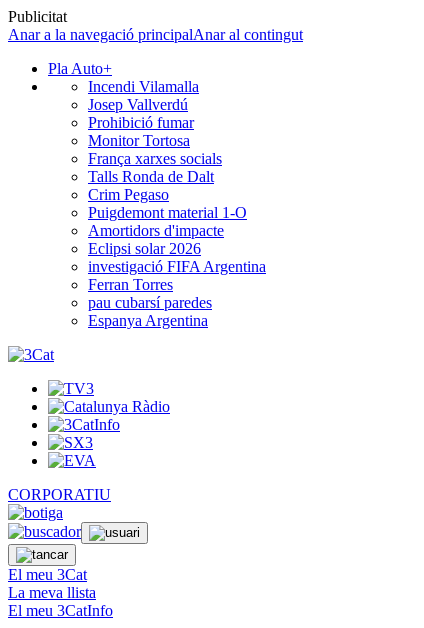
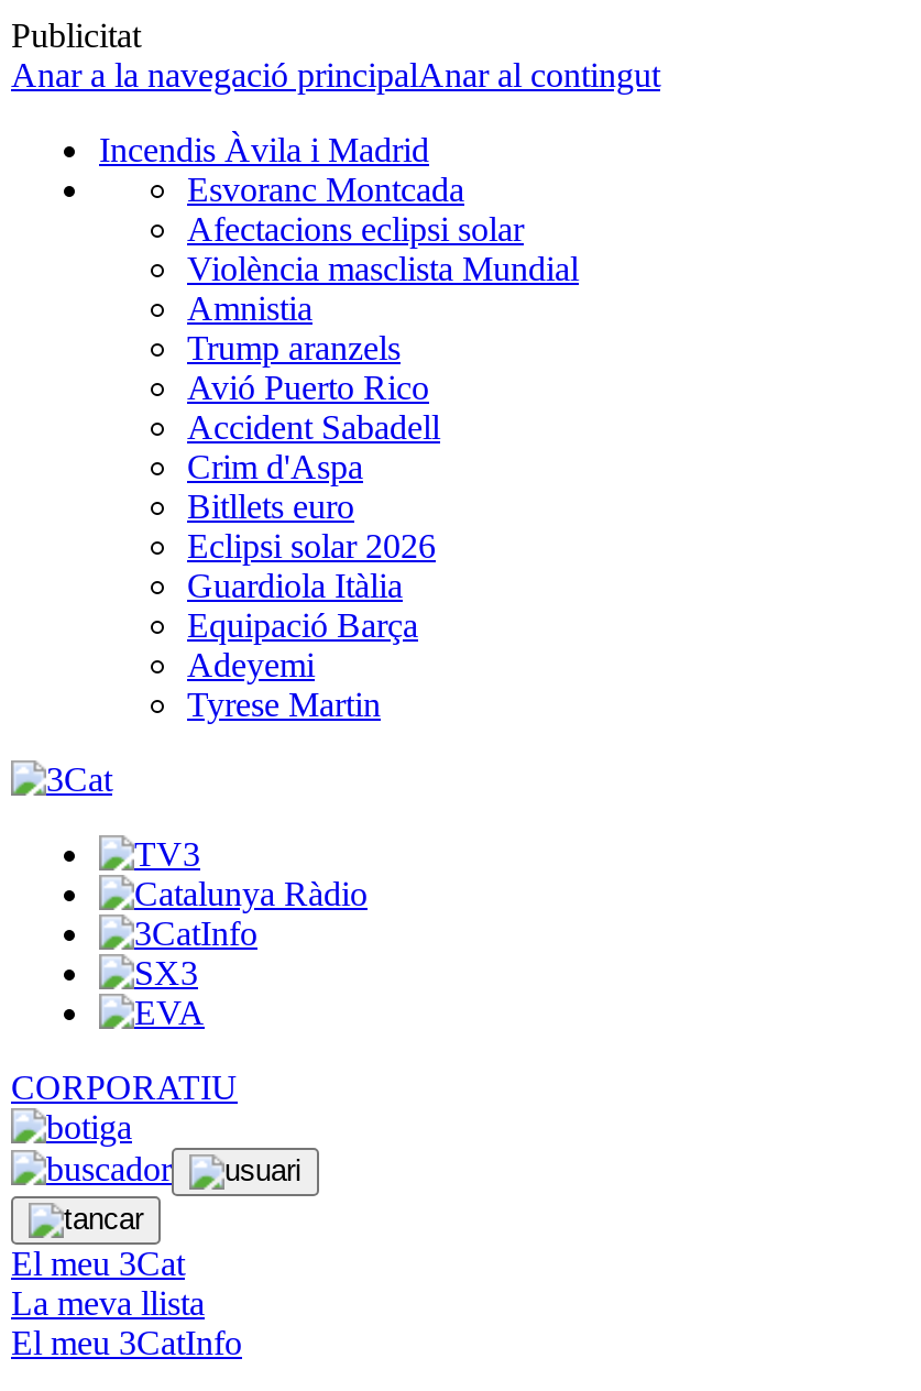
[48,60,247,239] Pla Auto+ | Incendi Vilamalla | Josep Vallverdú | Prohibició fumar | Monitor Tortosa | França xarxes socials | Talls Ronda de Dalt | Crim Pegaso | Puigdemont material 1-O | Amortidors d'impacte -> [99,131,579,525] Incendis Àvila i Madrid | Esvoranc Montcada | Afectacions eclipsi solar | Violència masclista Mundial | Amnistia | Trump aranzels | Avió Puerto Rico | Accident Sabadell | Crim d'Aspa | Bitllets euro
[88,258,266,329] investigació FIFA Argentina | Ferran Torres | pau cubarsí paredes | Espanya Argentina -> [187,567,418,723] Guardiola Itàlia | Equipació Barça | Adeyemi | Tyrese Martin

